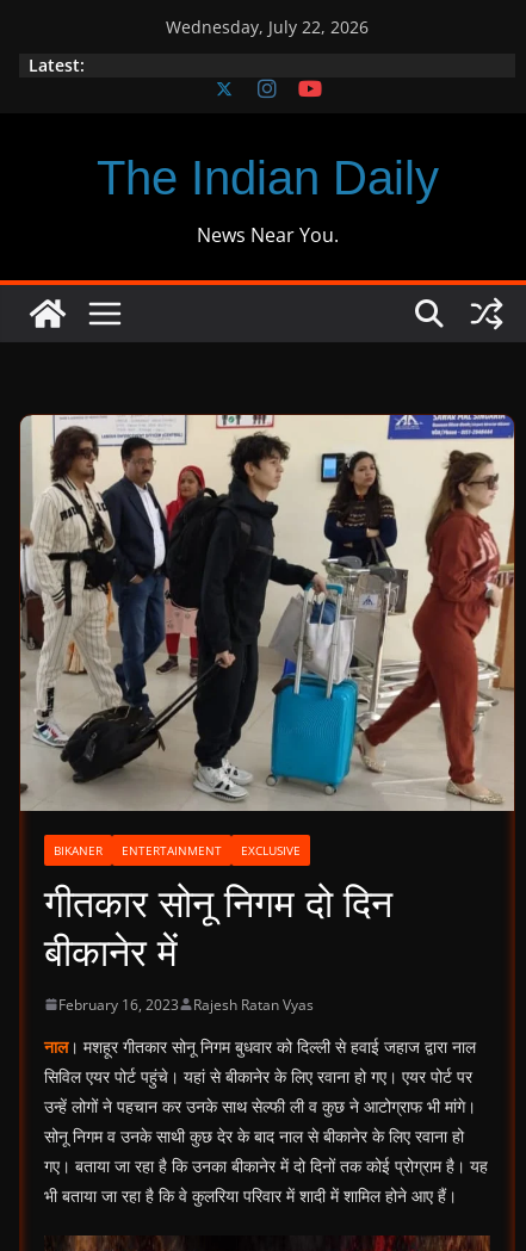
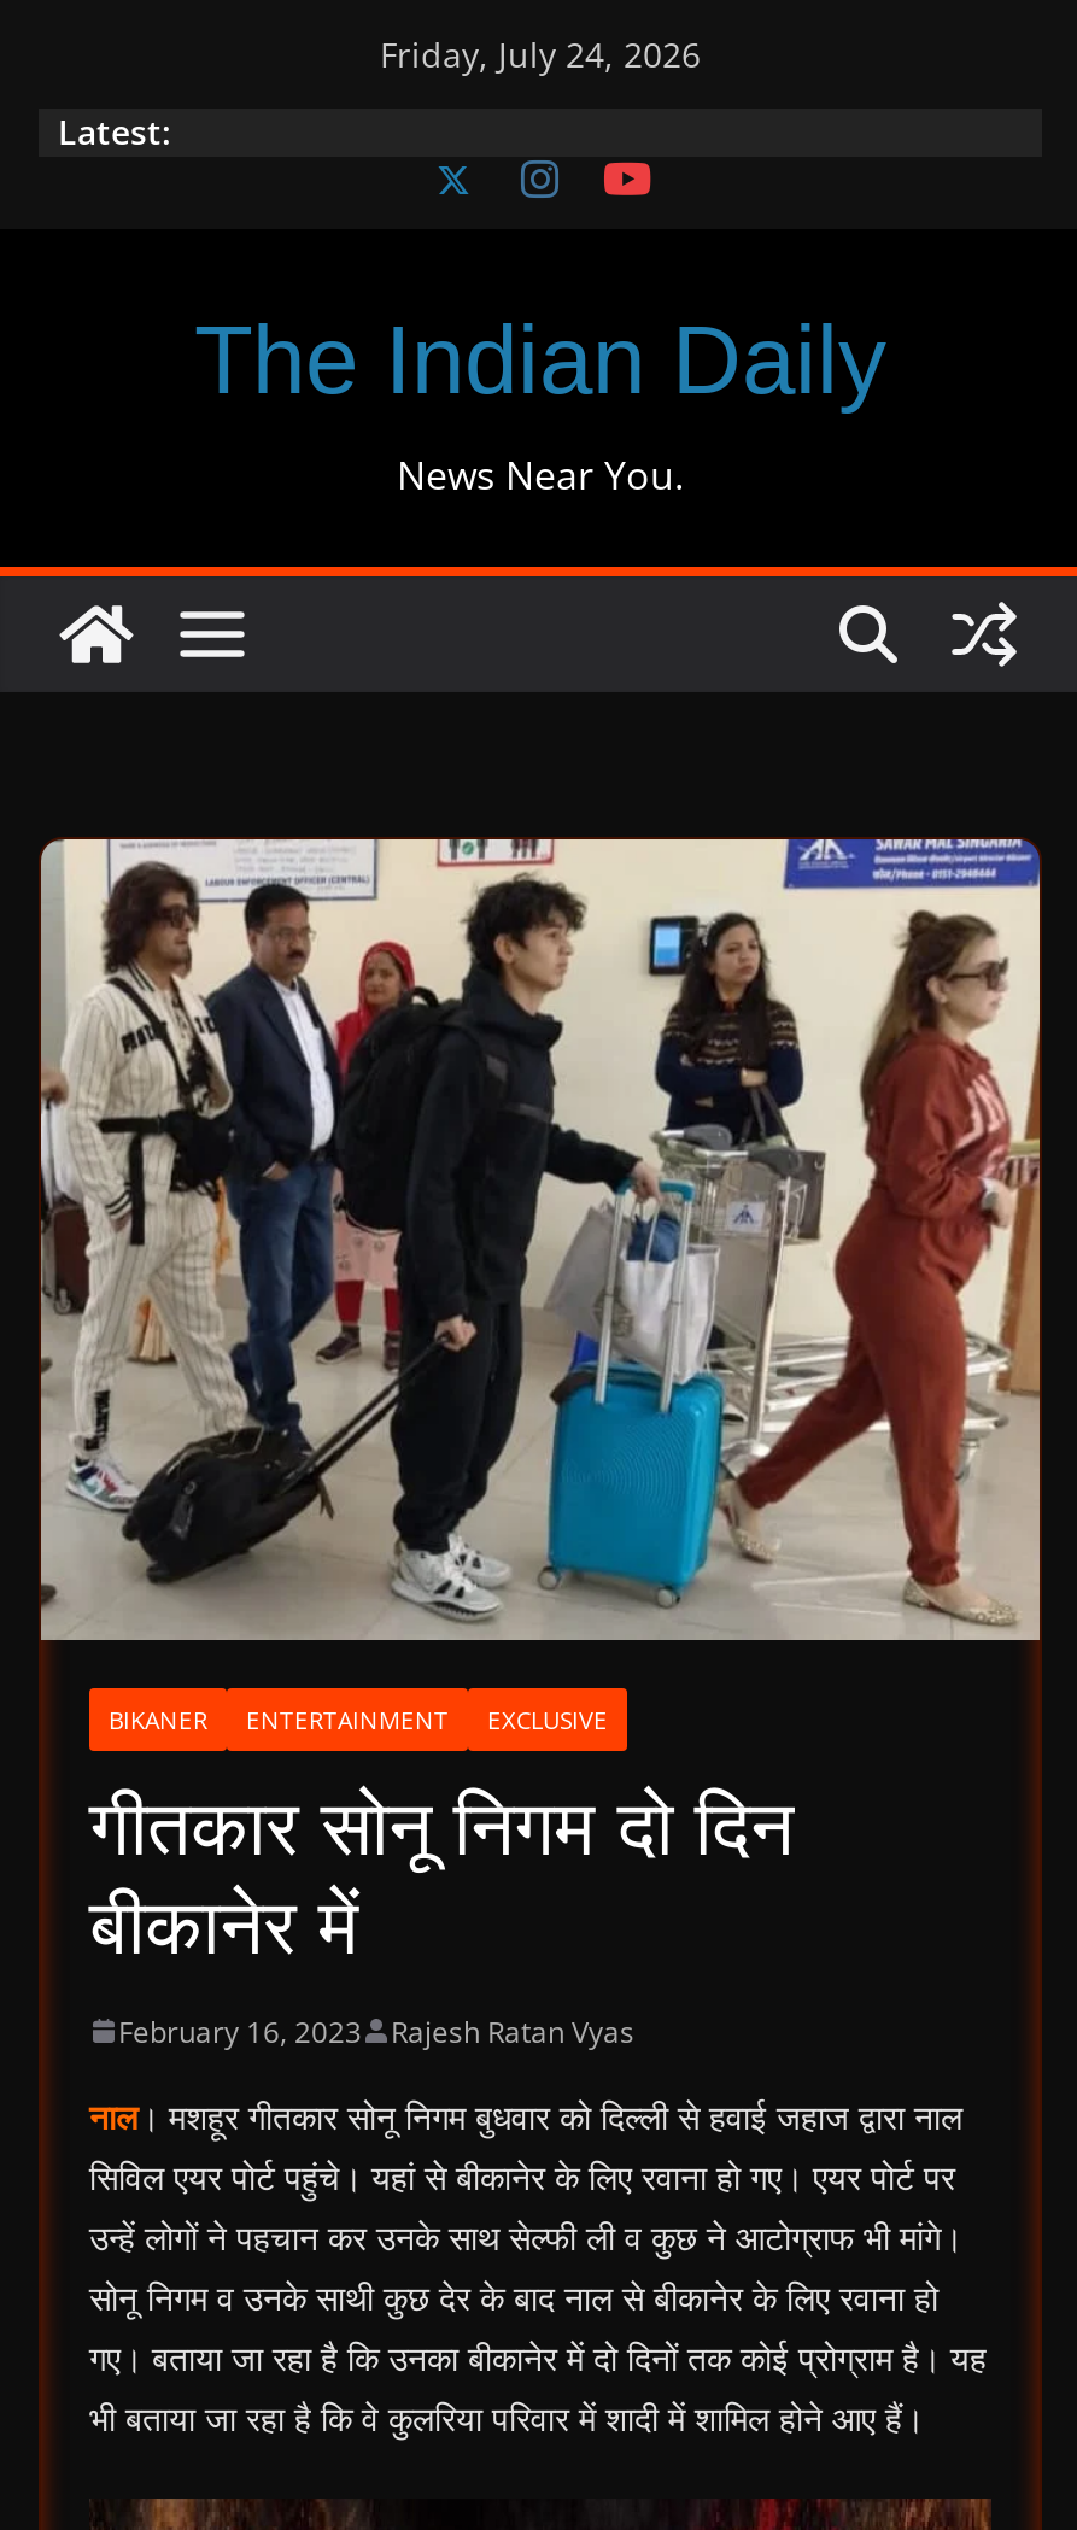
[166,16,369,38] Wednesday, July 22, 2026 -> [380,31,701,77] Friday, July 24, 2026

